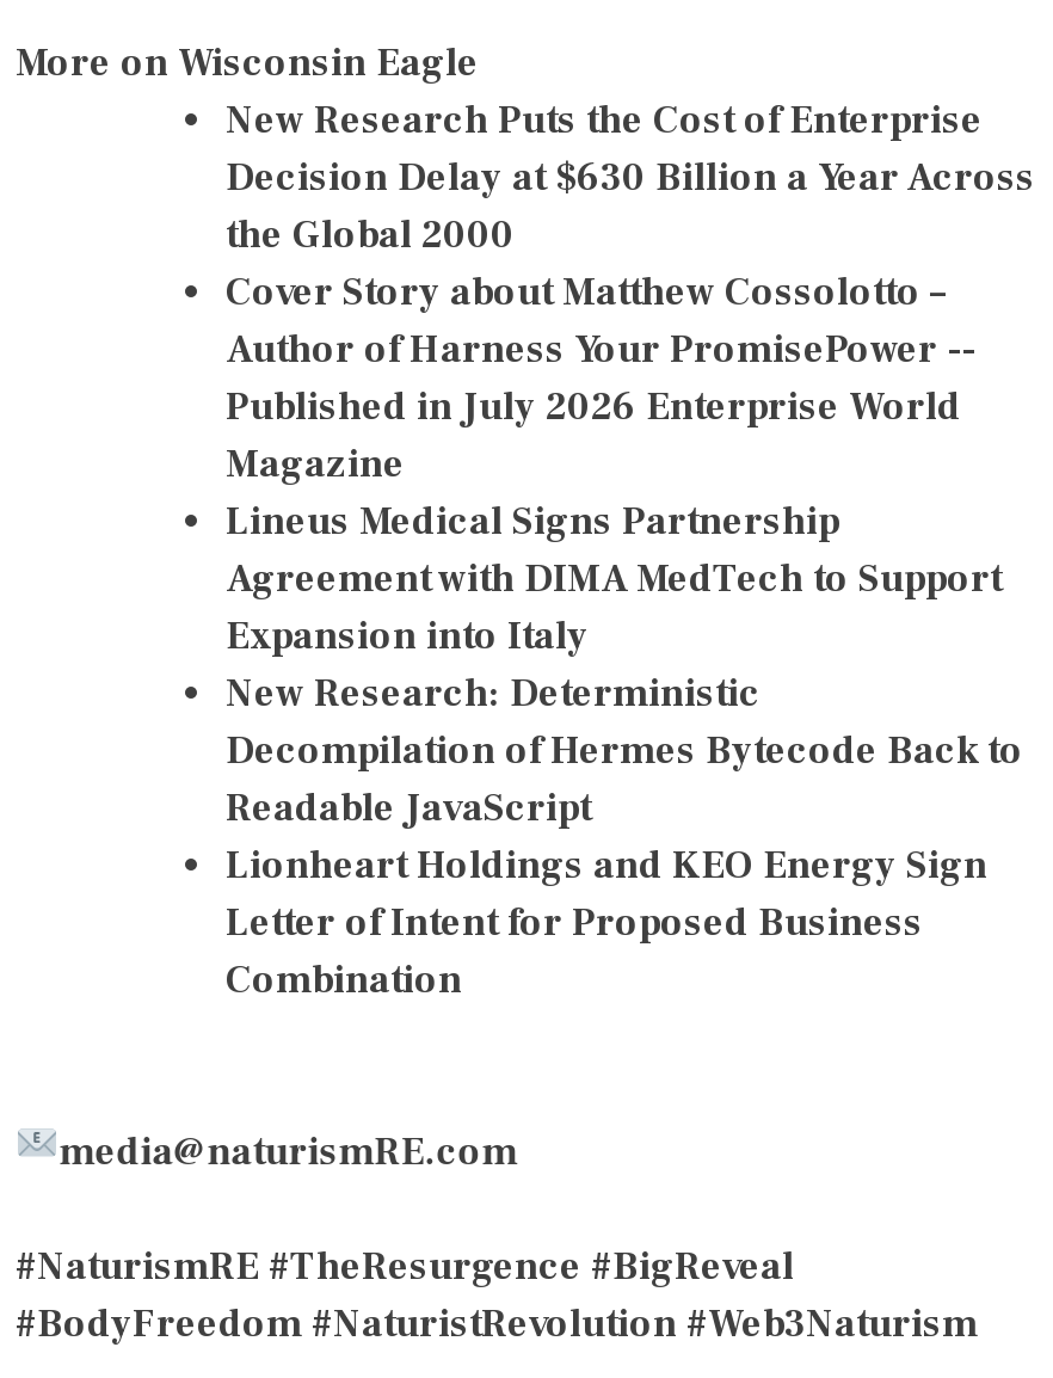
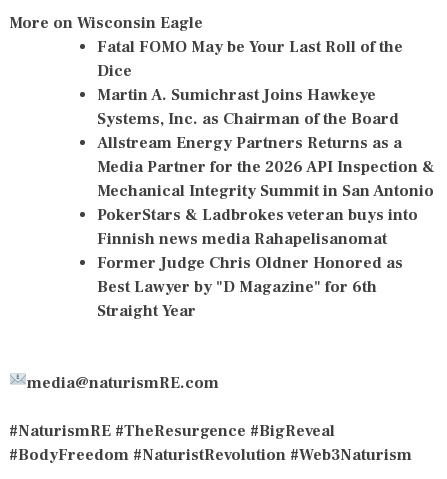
[226,97,1035,1004] New Research Puts the Cost of Enterprise | Decision Delay at $630 Billion a Year Across | the Global 2000 | Cover Story about Matthew Cossolotto – | Author of Harness Your PromisePower -- | Published in July 2026 Enterprise World | Magazine | Lineus Medical Signs Partnership | Agreement with DIMA MedTech to Support | Expansion into Italy | New Research: Deterministic | Decompilation of Hermes Bytecode Back to | Readable JavaScript | Lionheart Holdings and KEO Energy Sign | Letter of Intent for Proposed Business | Combination -> [97,37,435,321] Fatal FOMO May be Your Last Roll of the | Dice | Martin A. Sumichrast Joins Hawkeye | Systems, Inc. as Chairman of the Board | Allstream Energy Partners Returns as a | Media Partner for the 2026 API Inspection & | Mechanical Integrity Summit in San Antonio | PokerStars & Ladbrokes veteran buys into | Finnish news media Rahapelisanomat | Former Judge Chris Oldner Honored as | Best Lawyer by "D Magazine" for 6th | Straight Year

